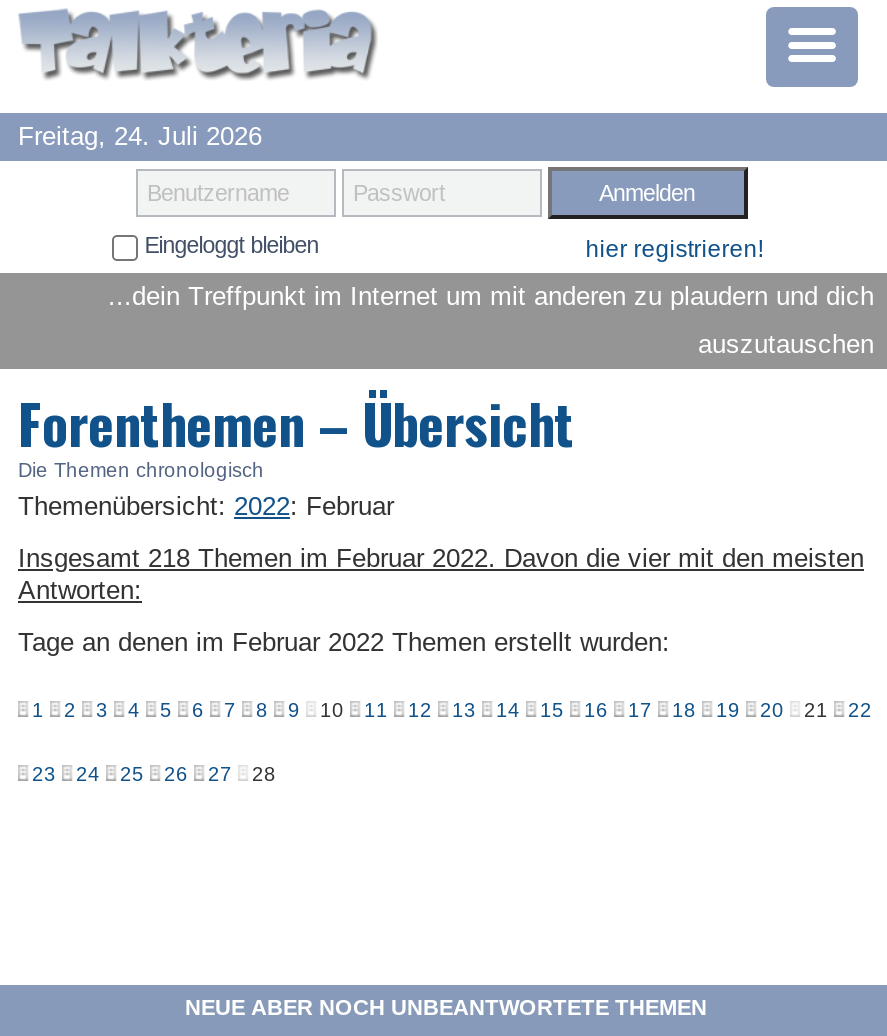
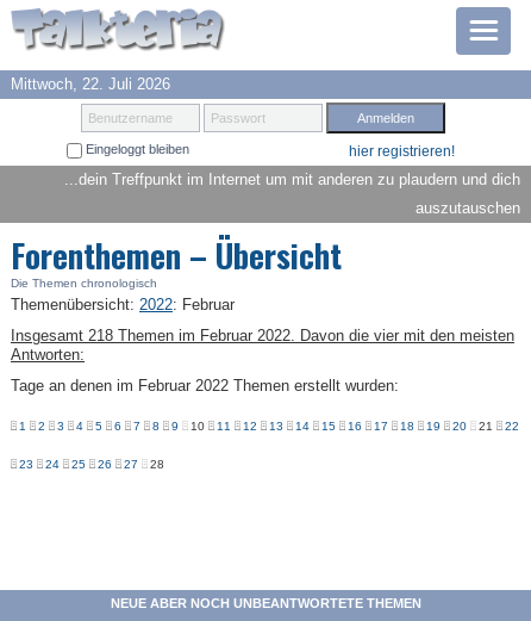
[18,121,262,151] Freitag, 24. Juli 2026 -> [11,75,170,93] Mittwoch, 22. Juli 2026

